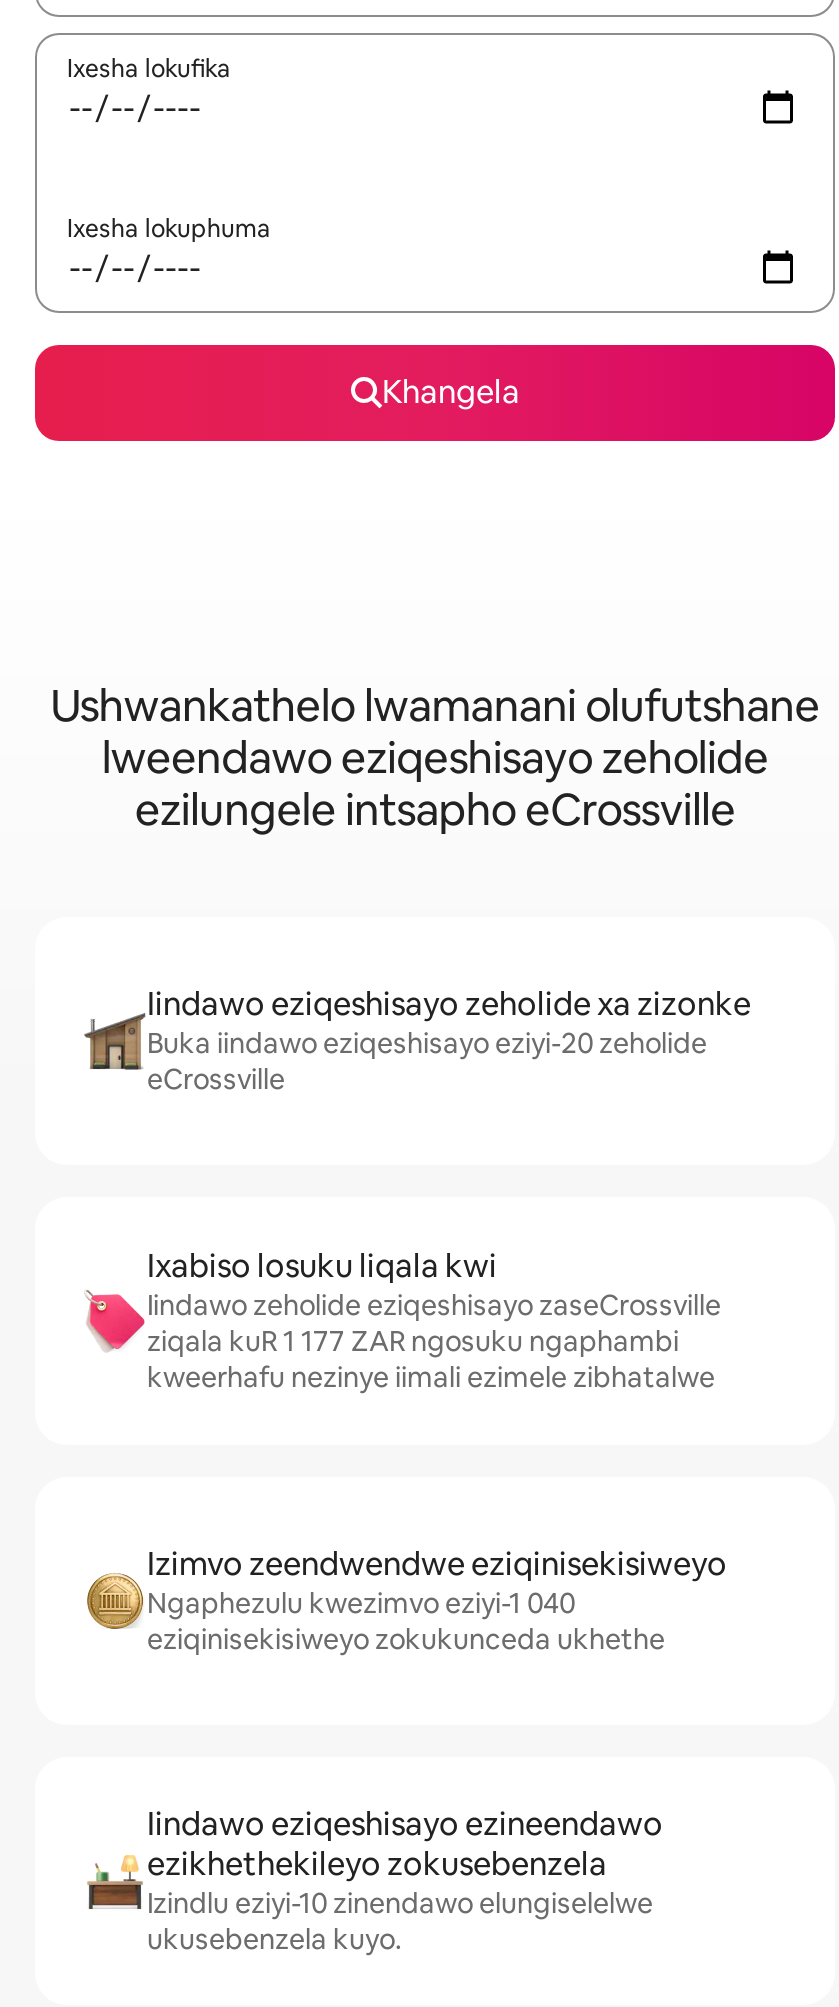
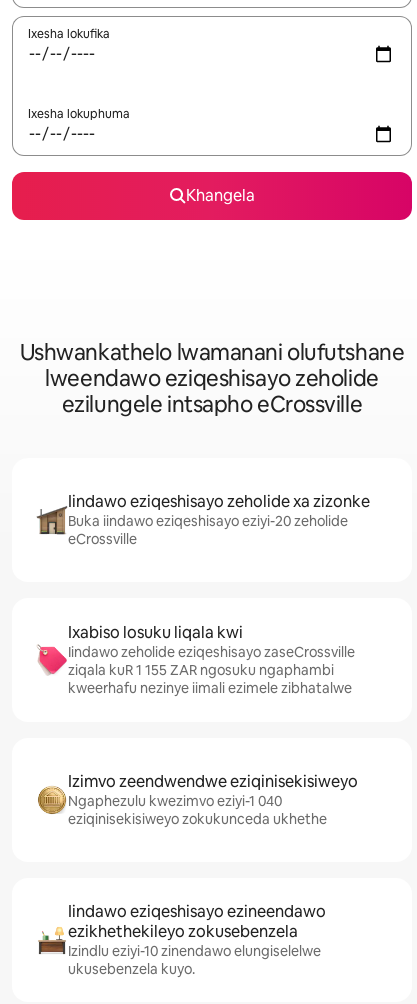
[147,1322,679,1358] ziqala kuR 1 177 ZAR ngosuku ngaphambi -> [68,661,334,679] ziqala kuR 1 155 ZAR ngosuku ngaphambi

